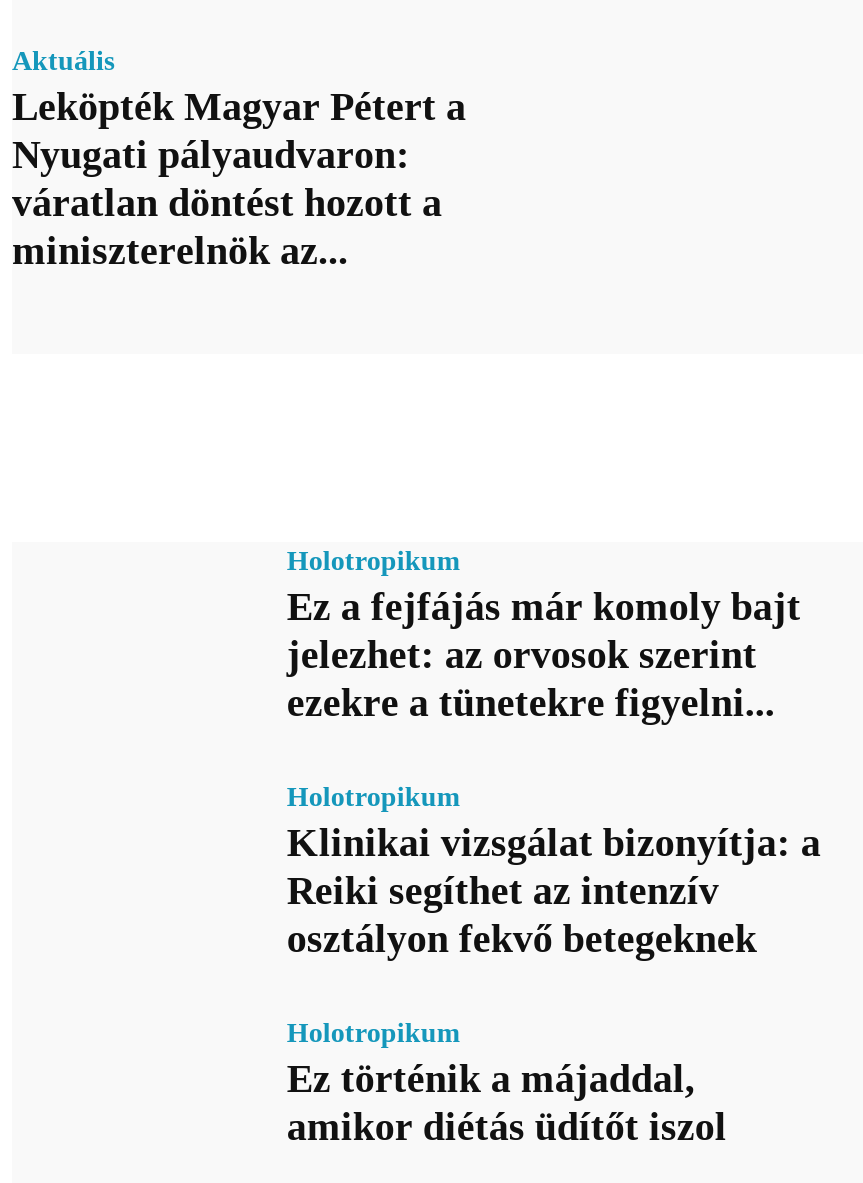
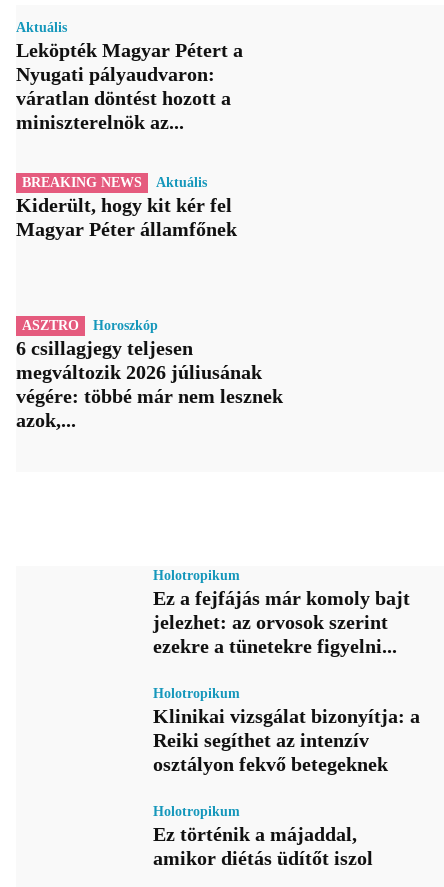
none -> [16,175,237,240] BREAKING NEWS | Aktuális | Kiderült, hogy kit kér fel | Magyar Péter államfőnek
none -> [16,318,283,431] ASZTRO | Horoszkóp | 6 csillagjegy teljesen | megváltozik 2026 júliusának | végére: többé már nem lesznek | azok,...

